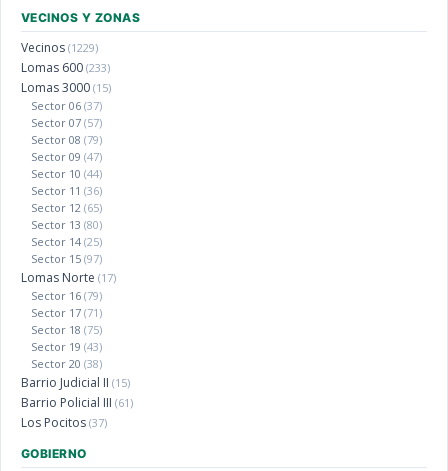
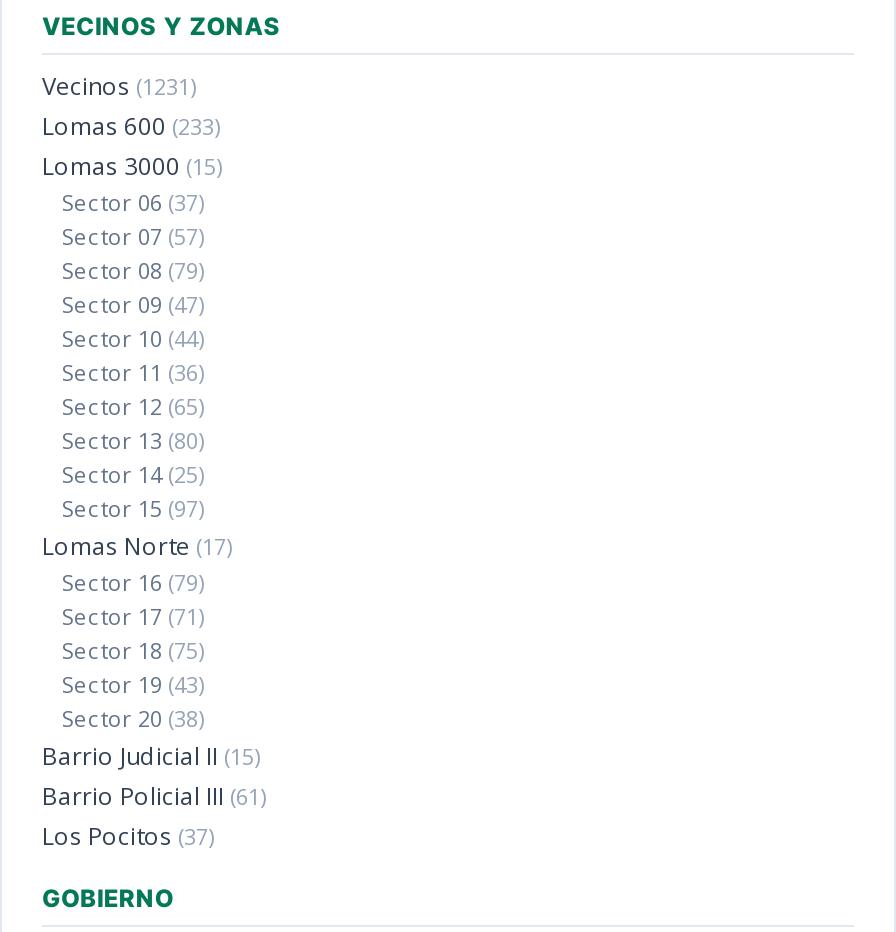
[21,39,98,56] Vecinos (1229) -> [42,68,196,102] Vecinos (1231)

